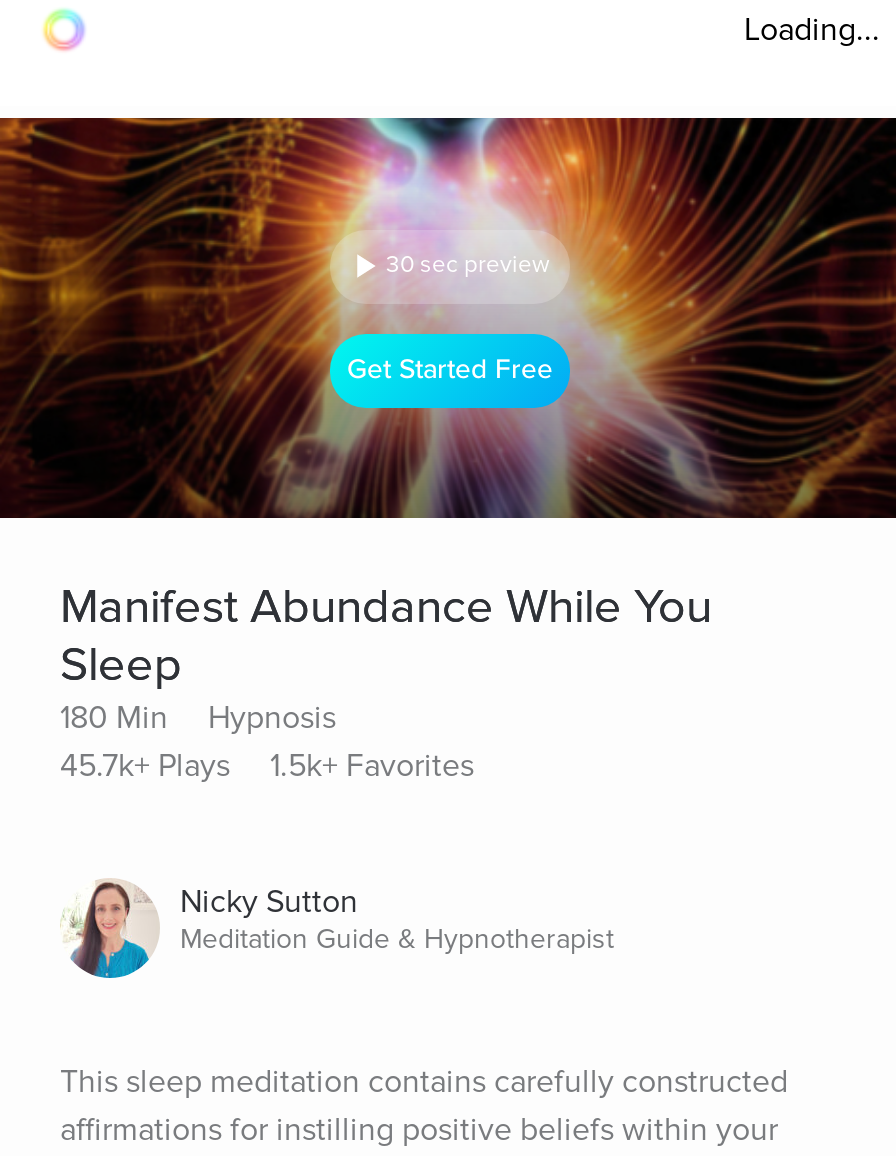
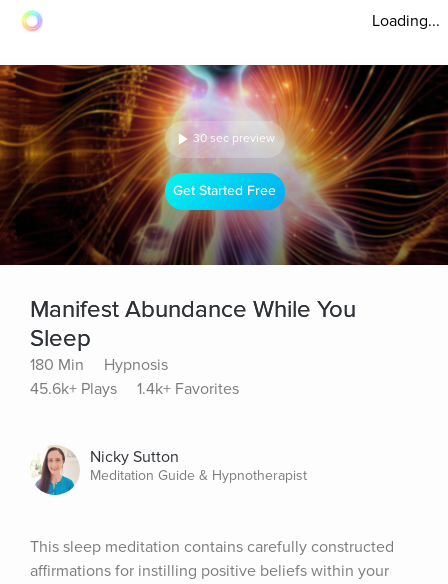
[60,746,230,786] 45.7k+ Plays -> [30,379,117,399] 45.6k+ Plays
[270,746,474,786] 1.5k+ Favorites -> [137,379,239,399] 1.4k+ Favorites

